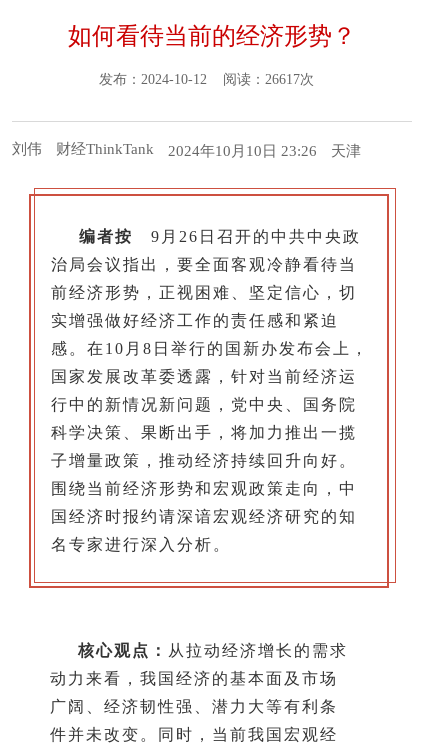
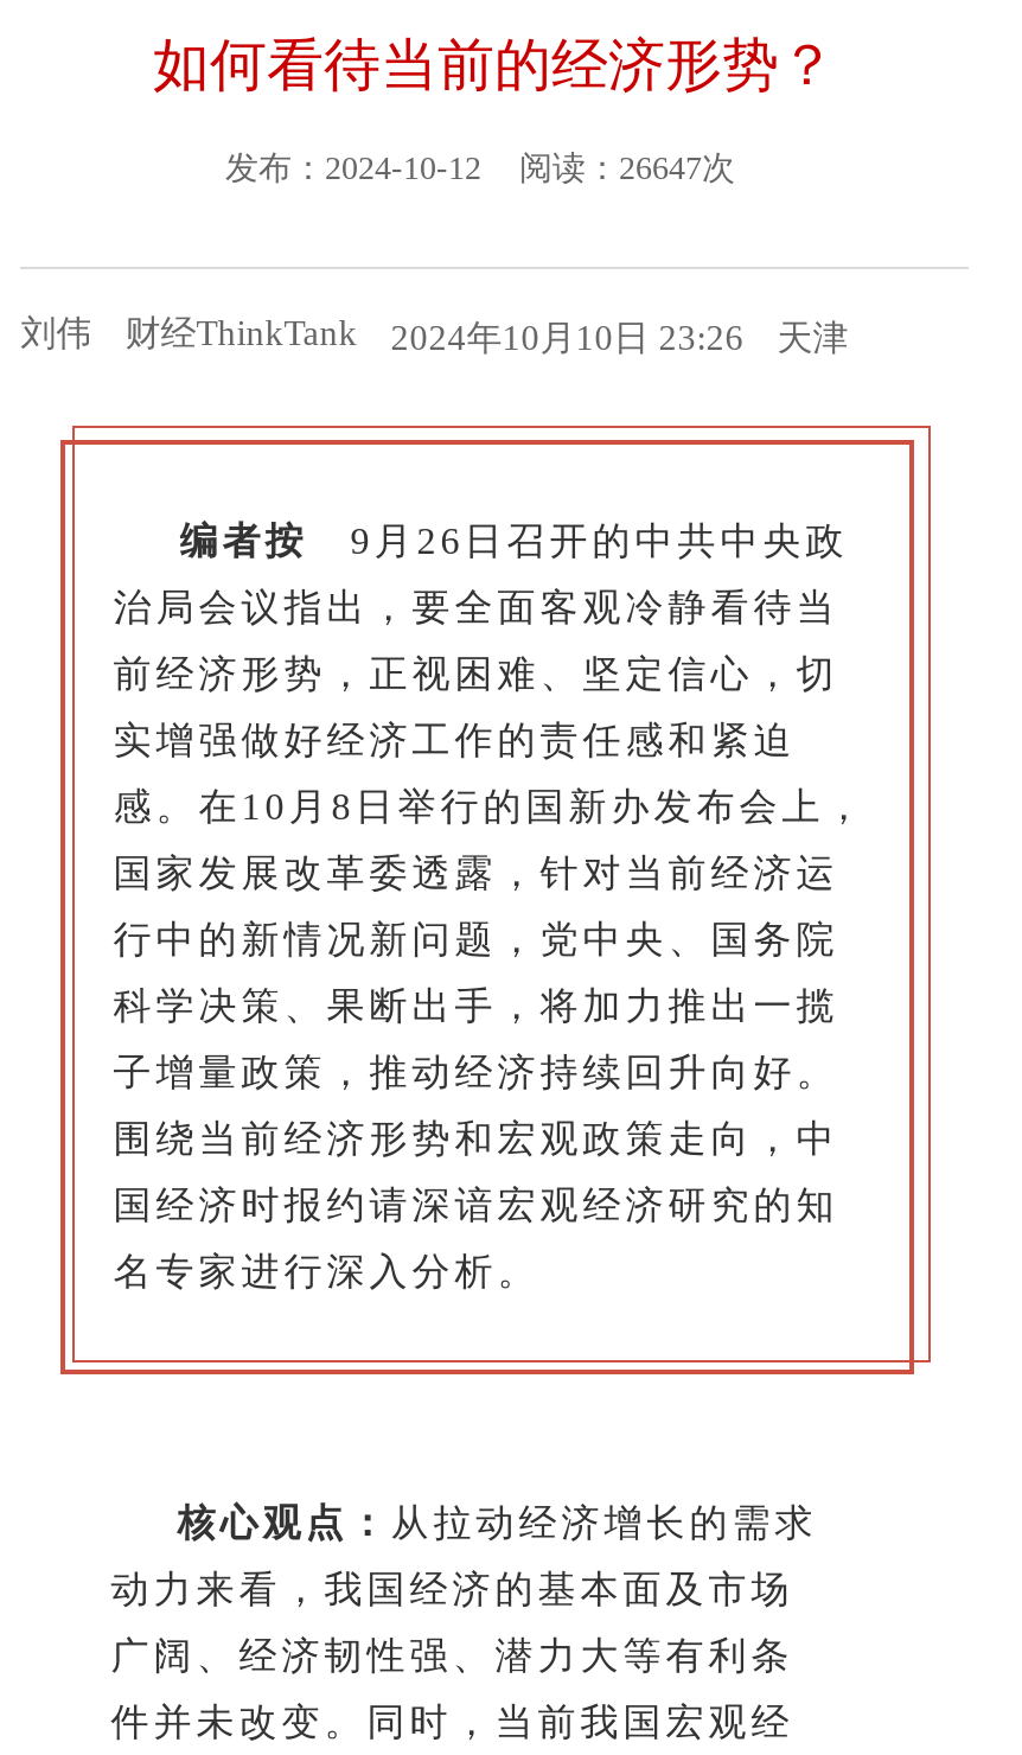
[98,72,325,87] 发布：2024-10-12 阅读：26617次 -> [225,151,764,186] 发布：2024-10-12 阅读：26647次

